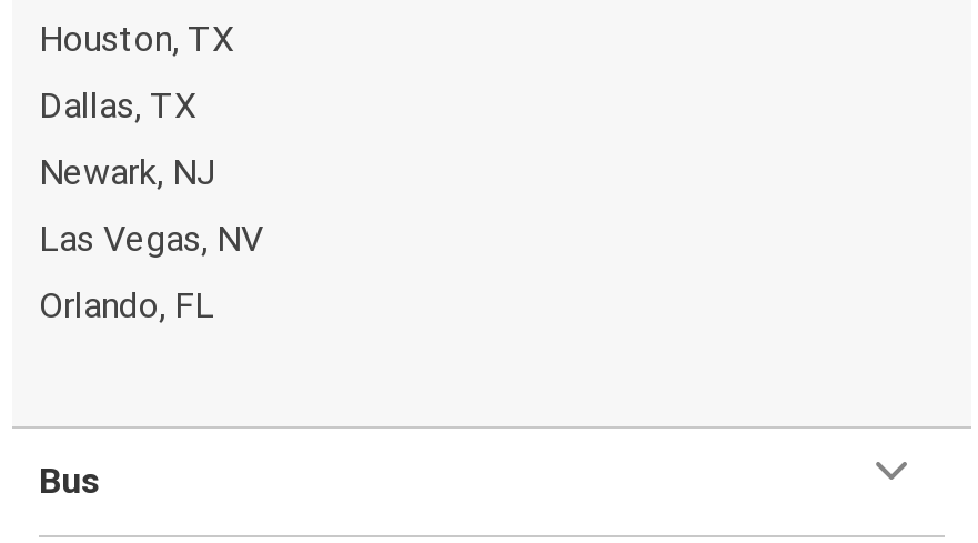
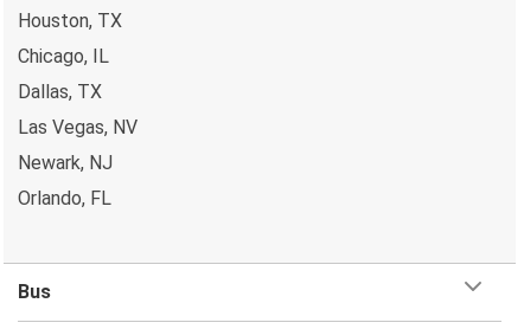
none -> [18,44,109,67] Chicago, IL
moved [39,150,216,192] -> [18,151,113,173]: Newark, NJ

